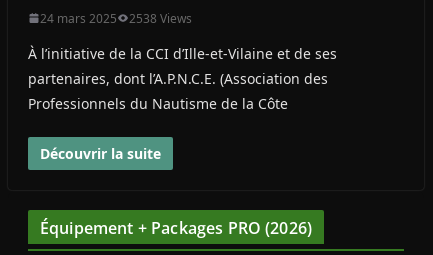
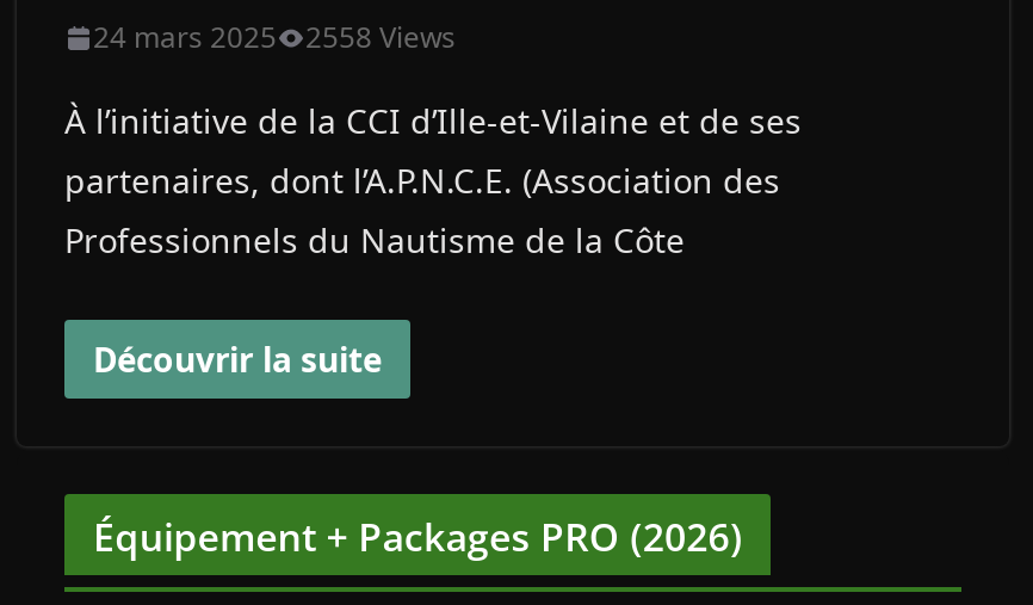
[40,10,192,27] 24 mars 2025 2538 Views -> [93,17,456,58] 24 mars 2025 2558 Views

